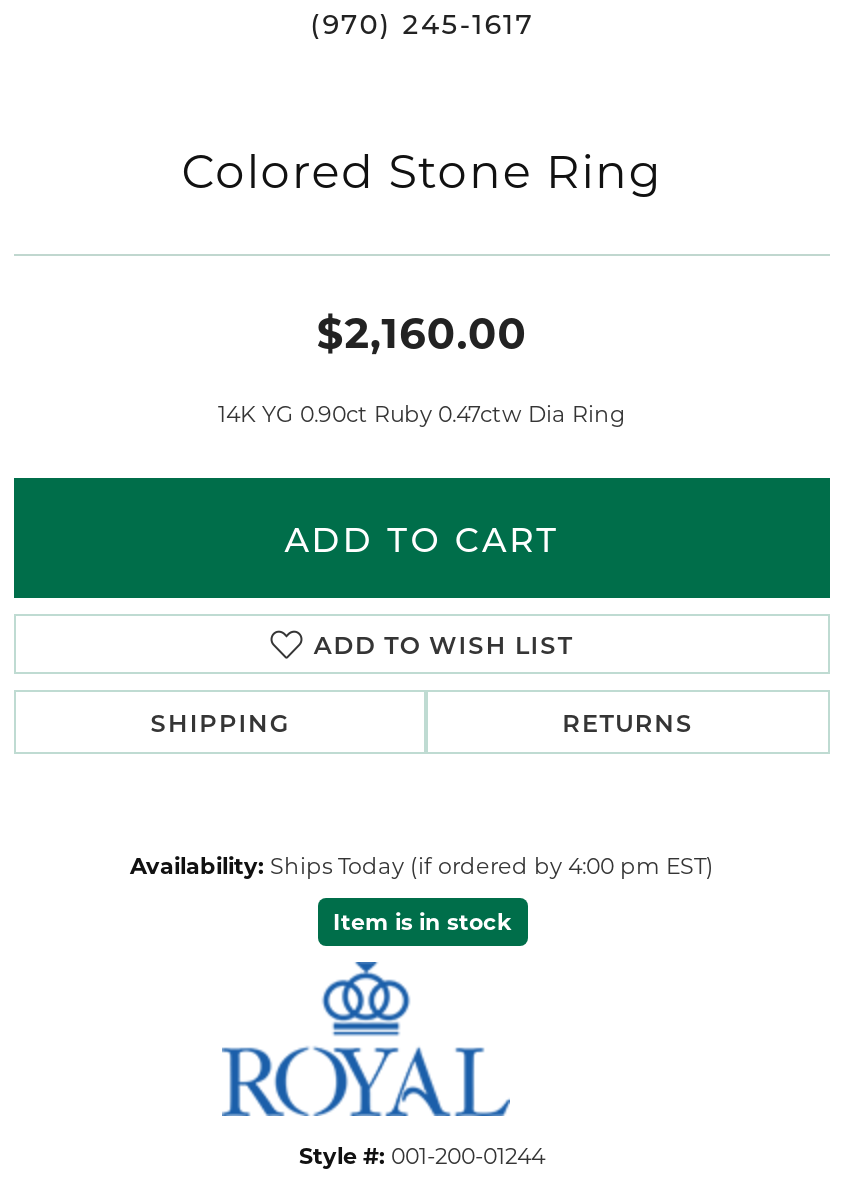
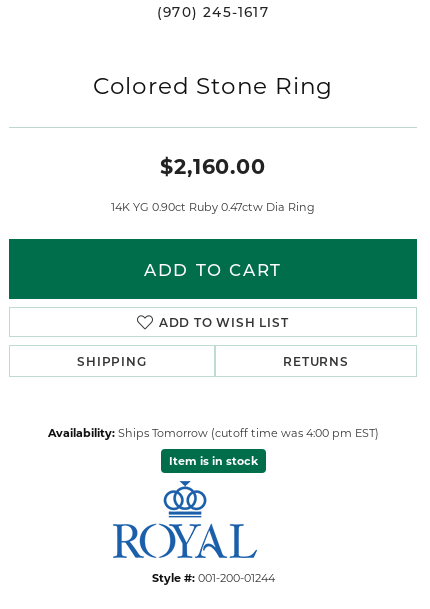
[130,850,714,880] Availability: Ships Today (if ordered by 4:00 pm EST) -> [47,425,378,440] Availability: Ships Tomorrow (cutoff time was 4:00 pm EST)

